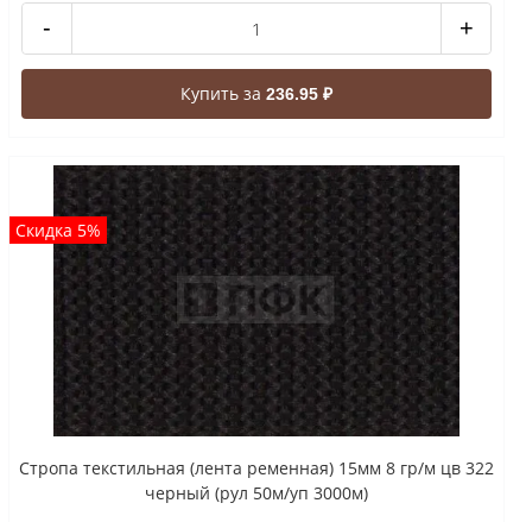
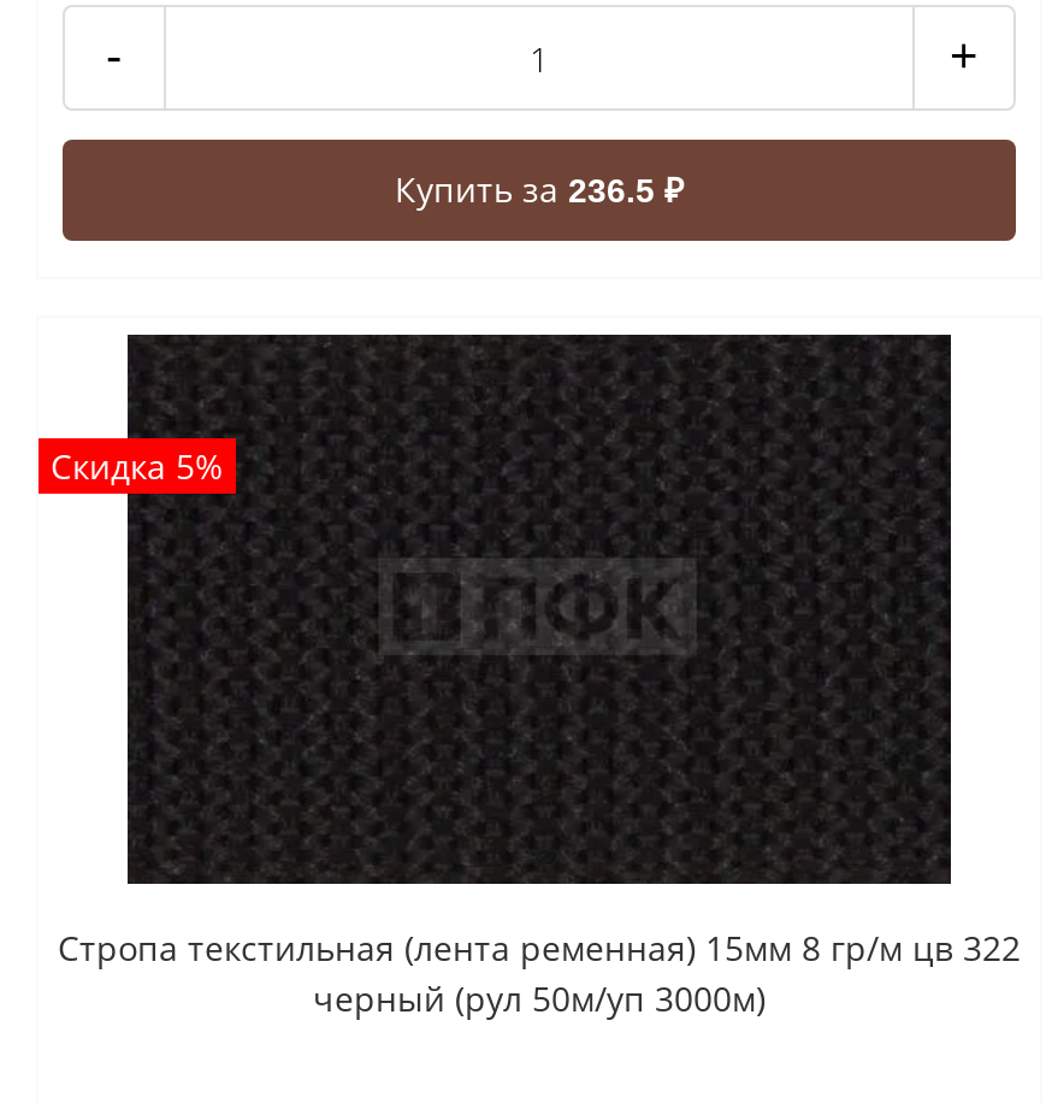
[180,82,332,105] Купить за 236.95 ₽ -> [395,166,684,212] Купить за 236.5 ₽

